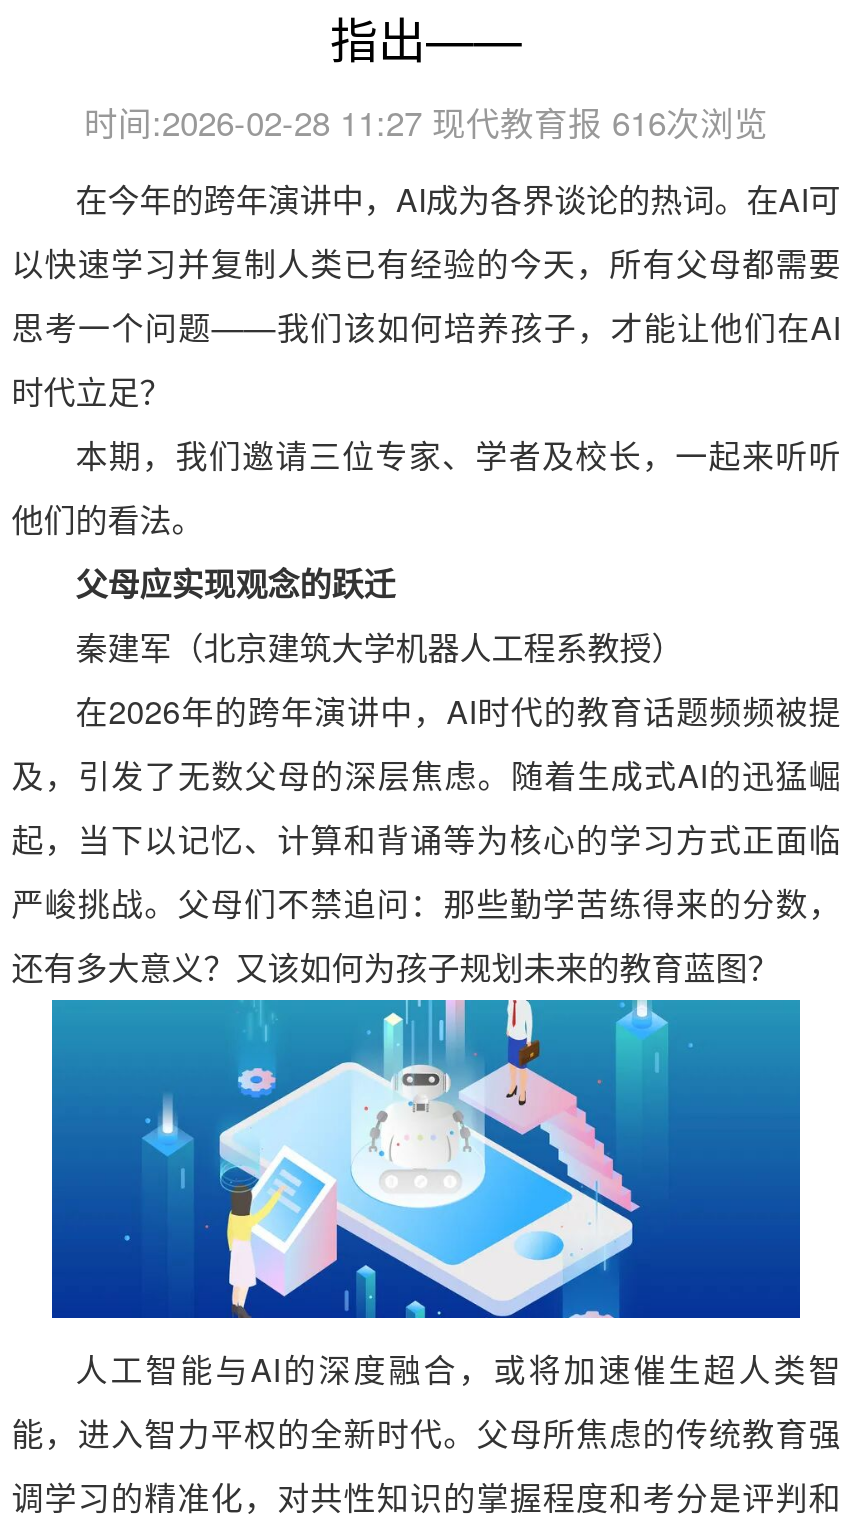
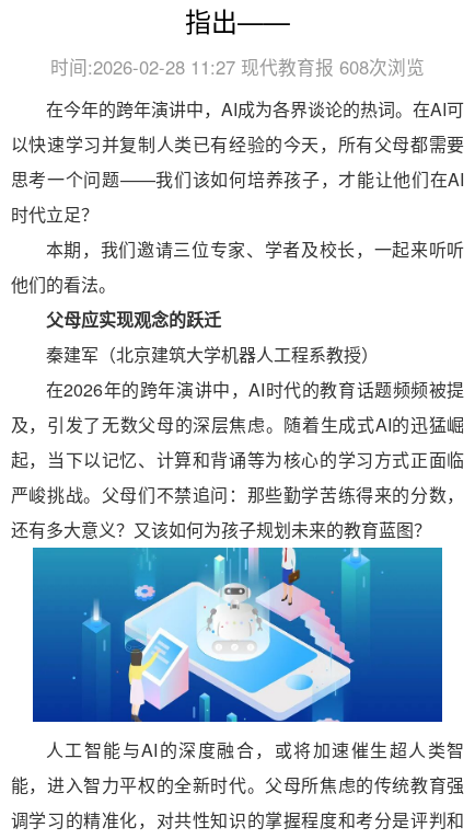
[84,99,768,147] 时间:2026-02-28 11:27现代教育报616次浏览 -> [50,54,425,80] 时间:2026-02-28 11:27现代教育报608次浏览

